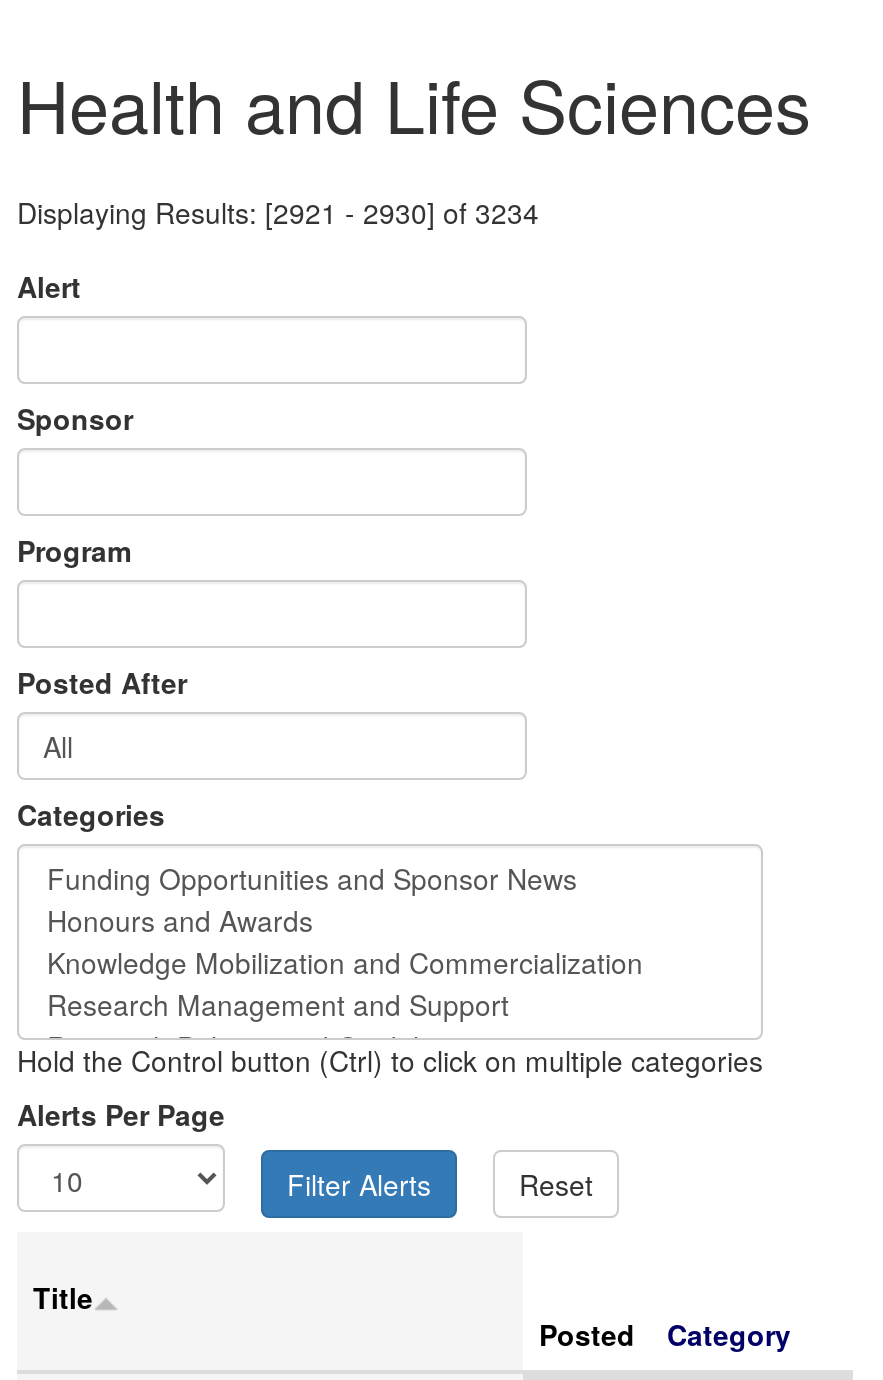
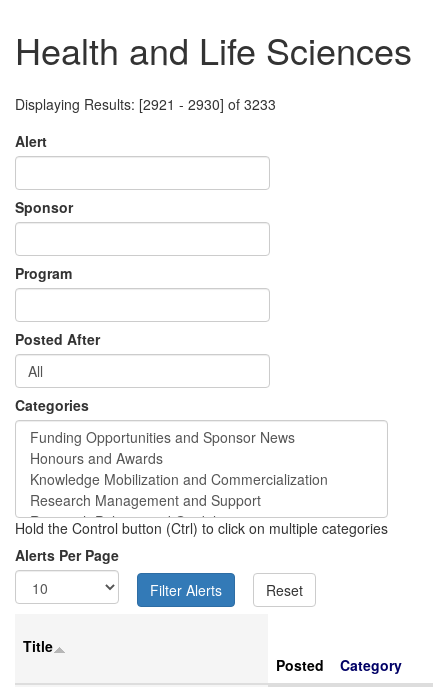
[17,192,539,232] Displaying Results: [2921 - 2930] of 3234 -> [15,94,276,114] Displaying Results: [2921 - 2930] of 3233

